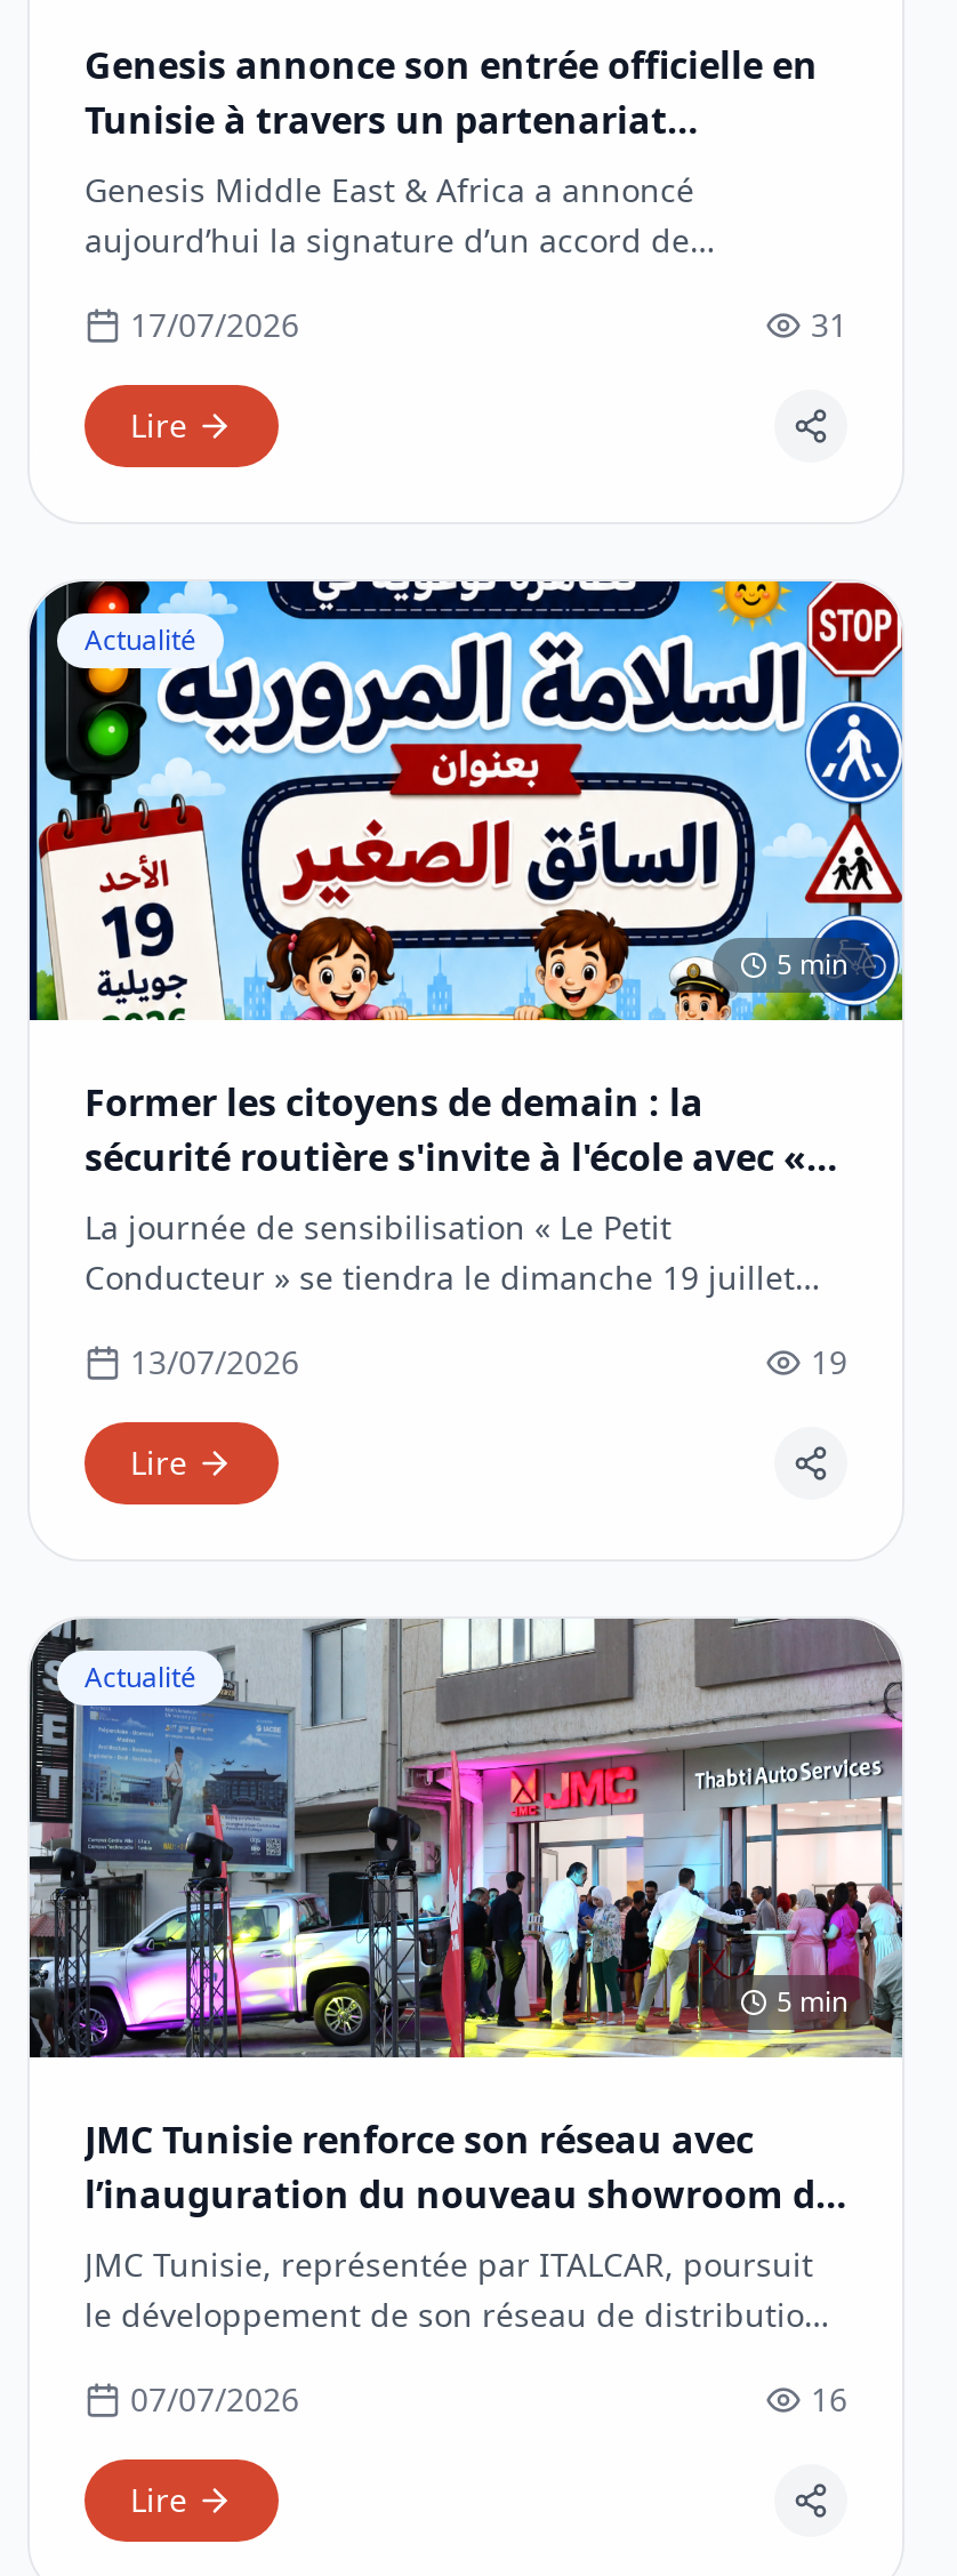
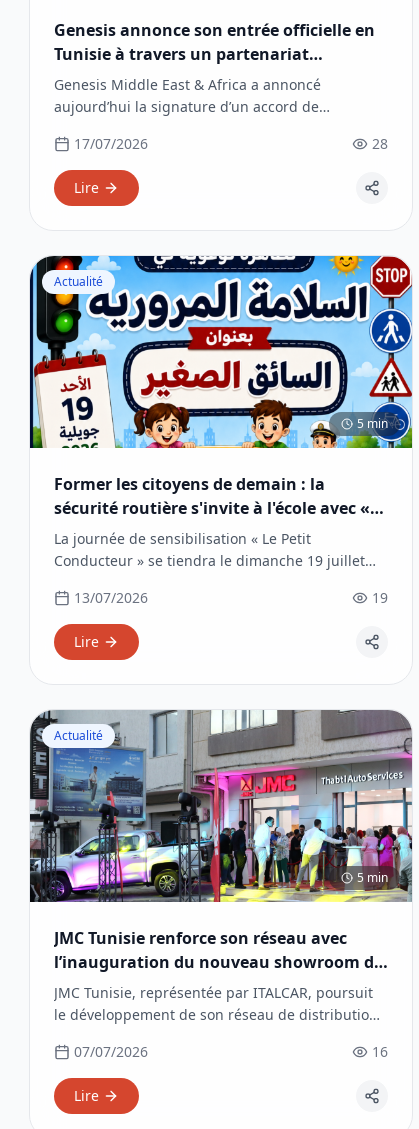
[811,302,847,346] 31 -> [372,134,388,153] 28

